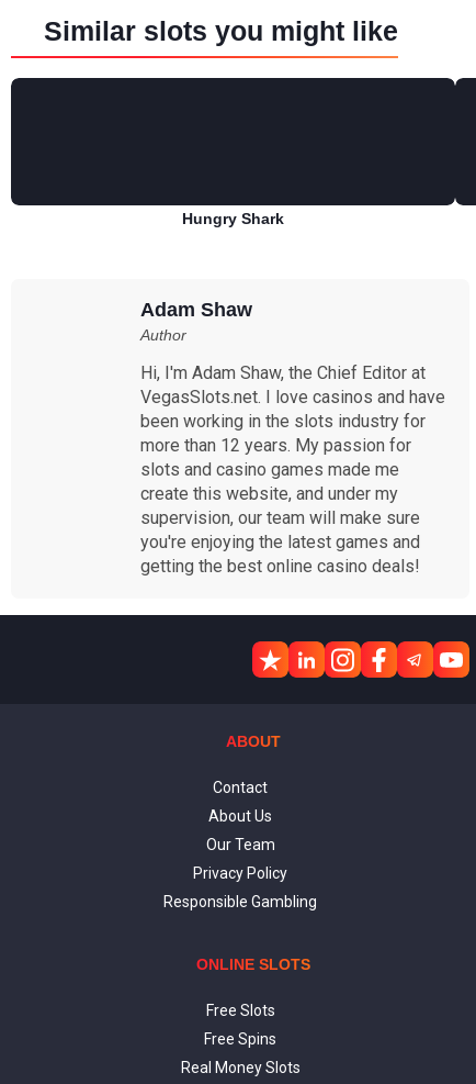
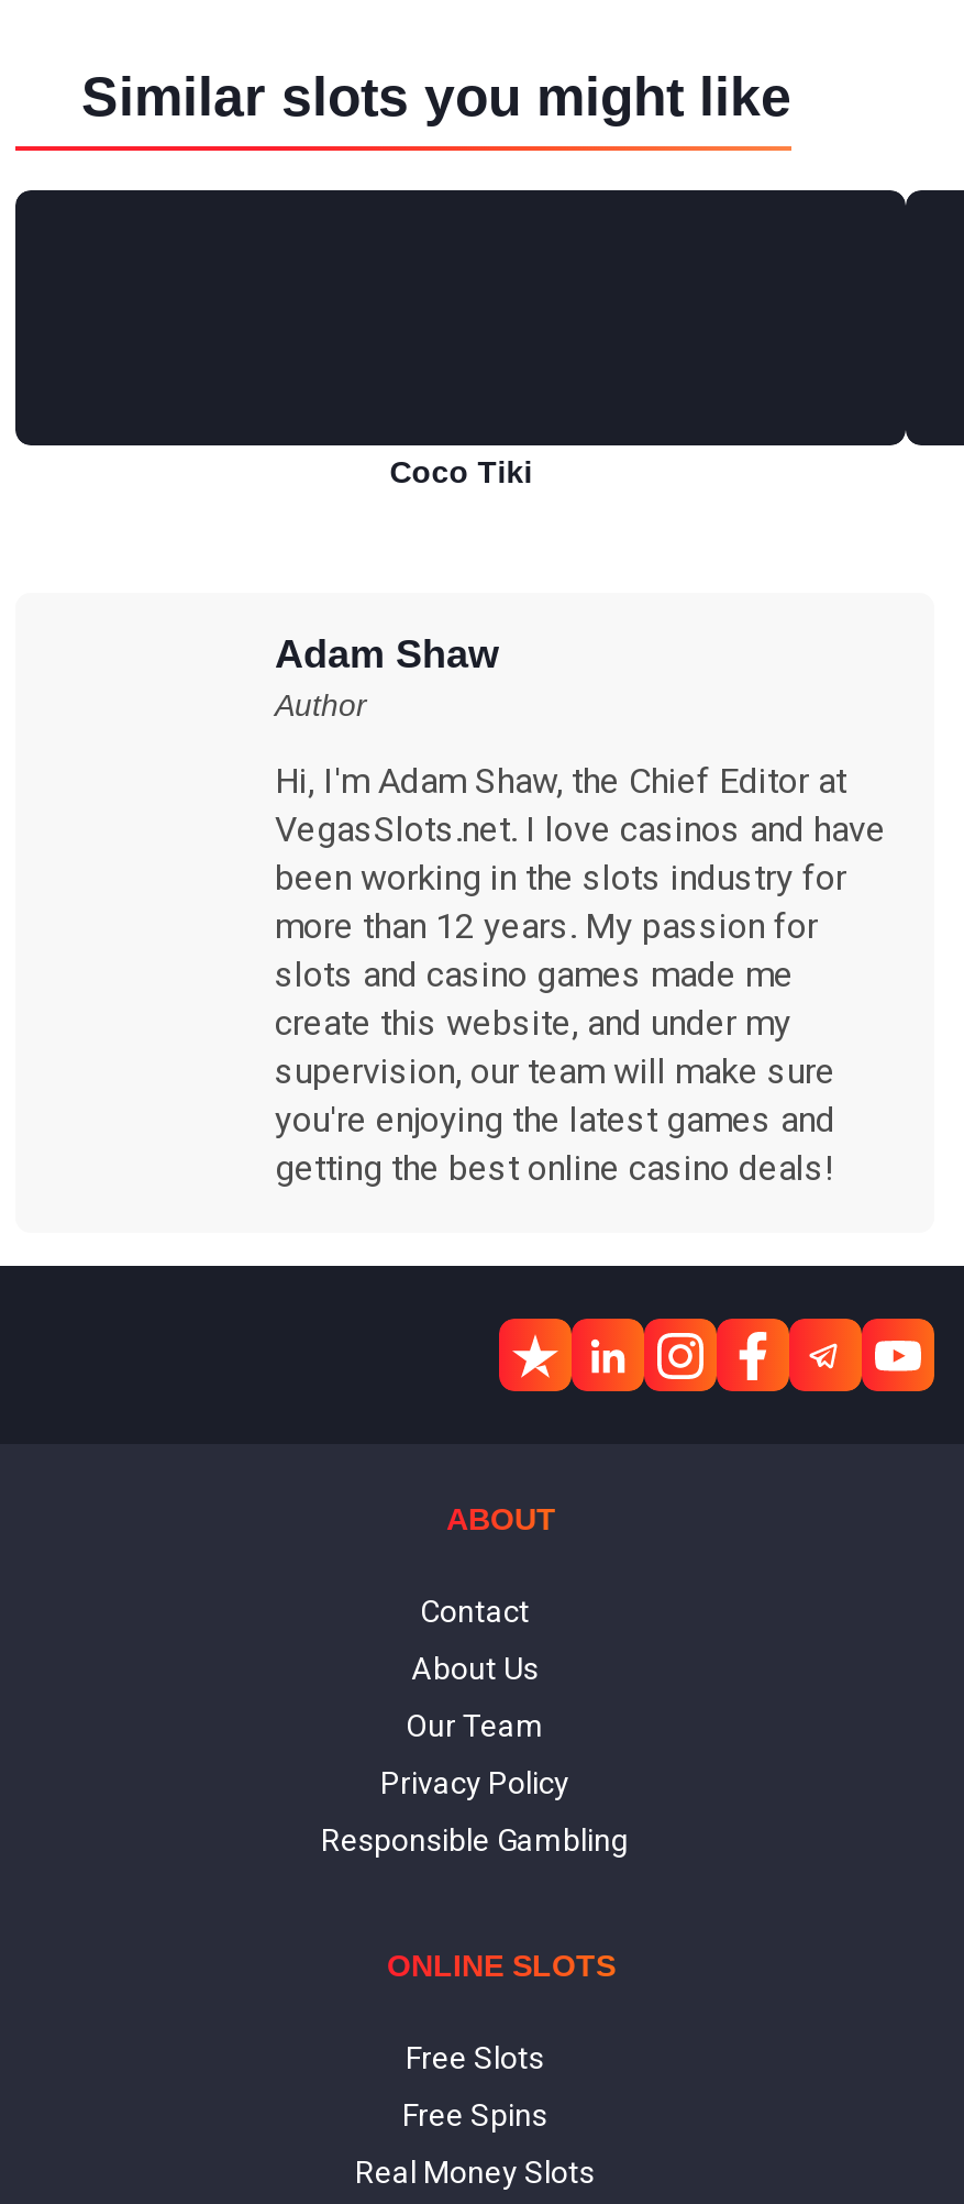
[182,210,284,227] Hungry Shark -> [390,454,532,489] Coco Tiki

